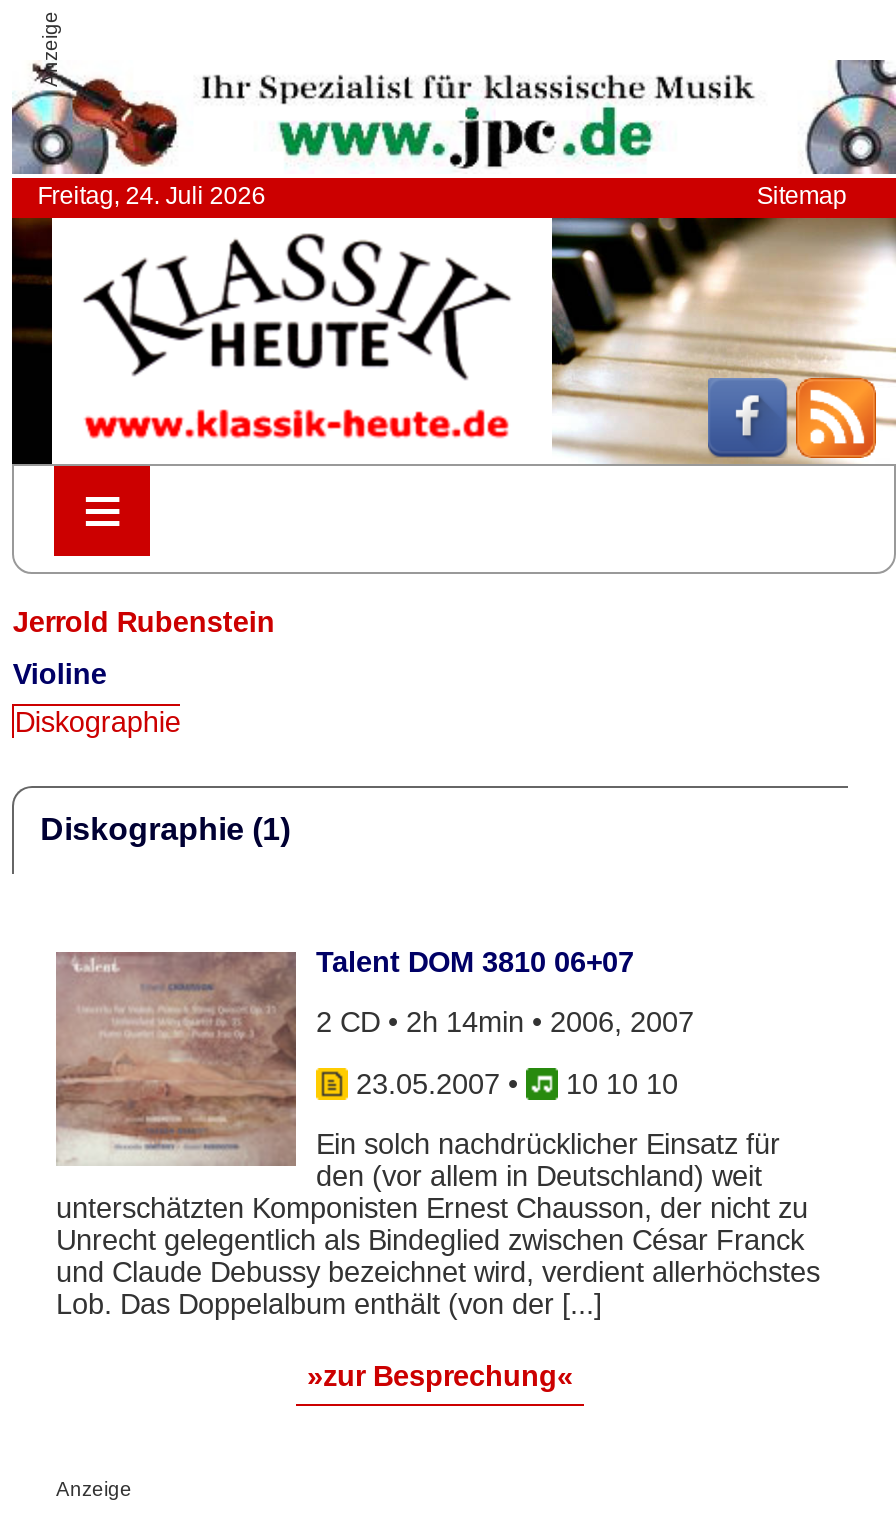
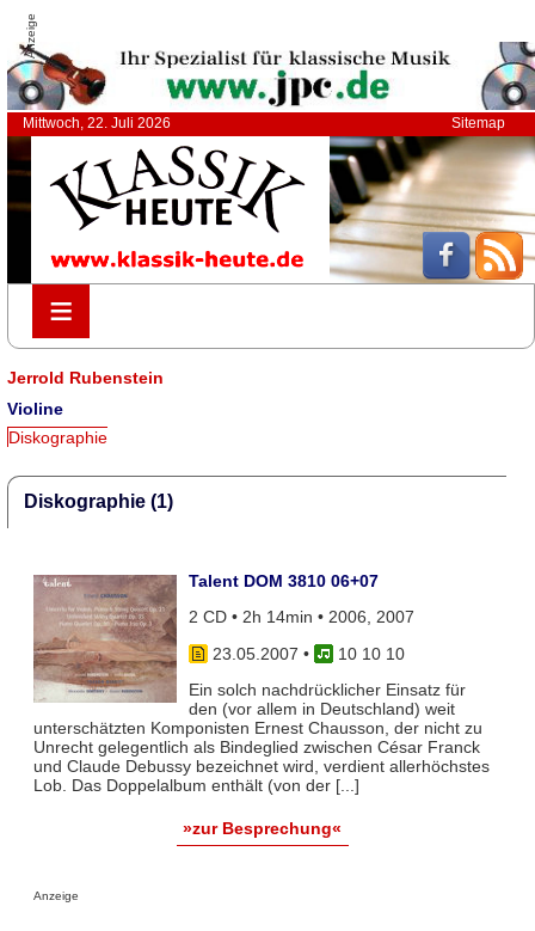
[37,182,265,210] Freitag, 24. Juli 2026 -> [22,115,170,132] Mittwoch, 22. Juli 2026

